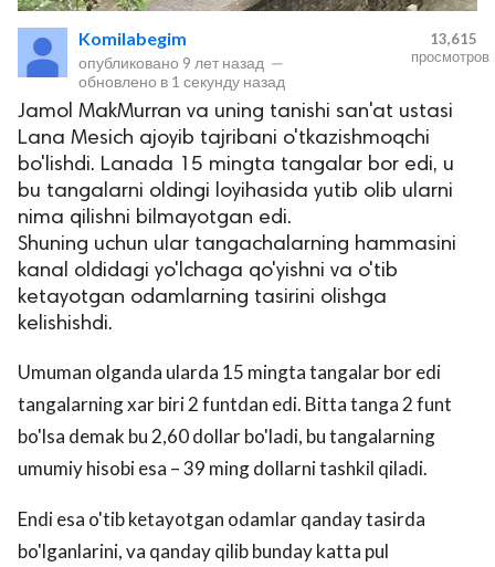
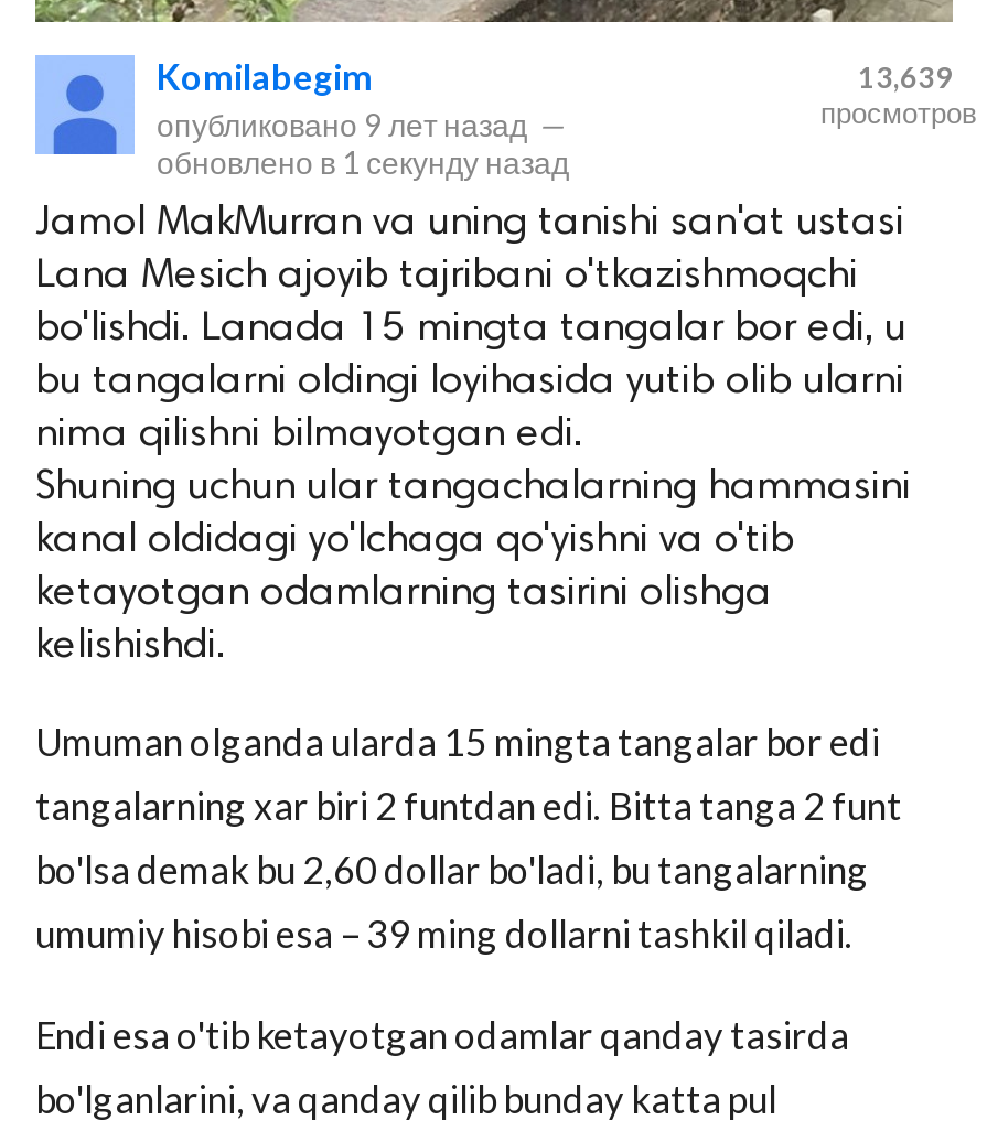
[430,30,477,47] 13,615 -> [858,59,953,94] 13,639

